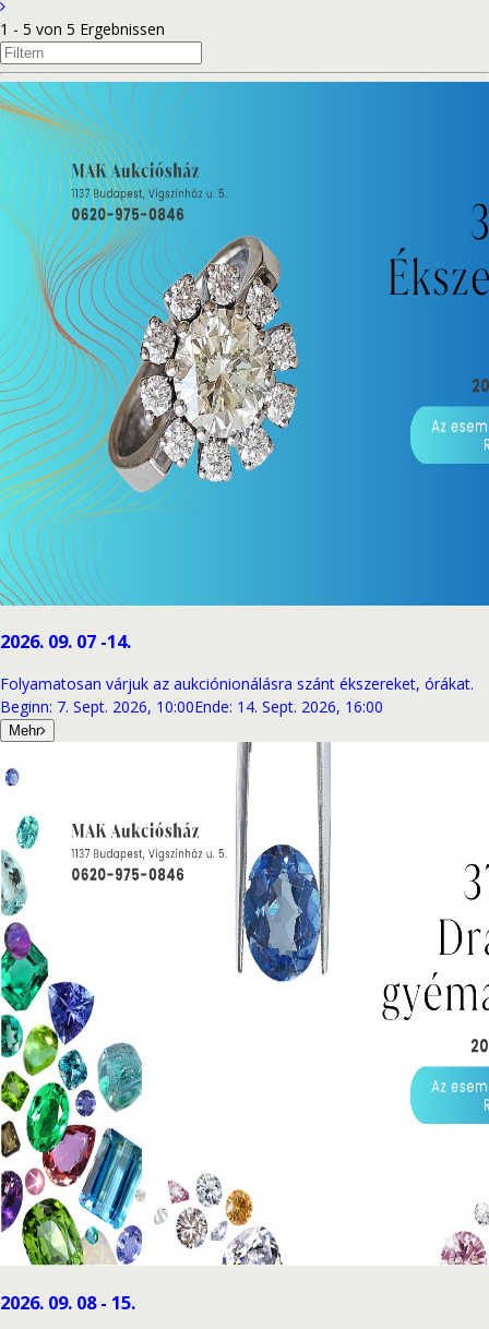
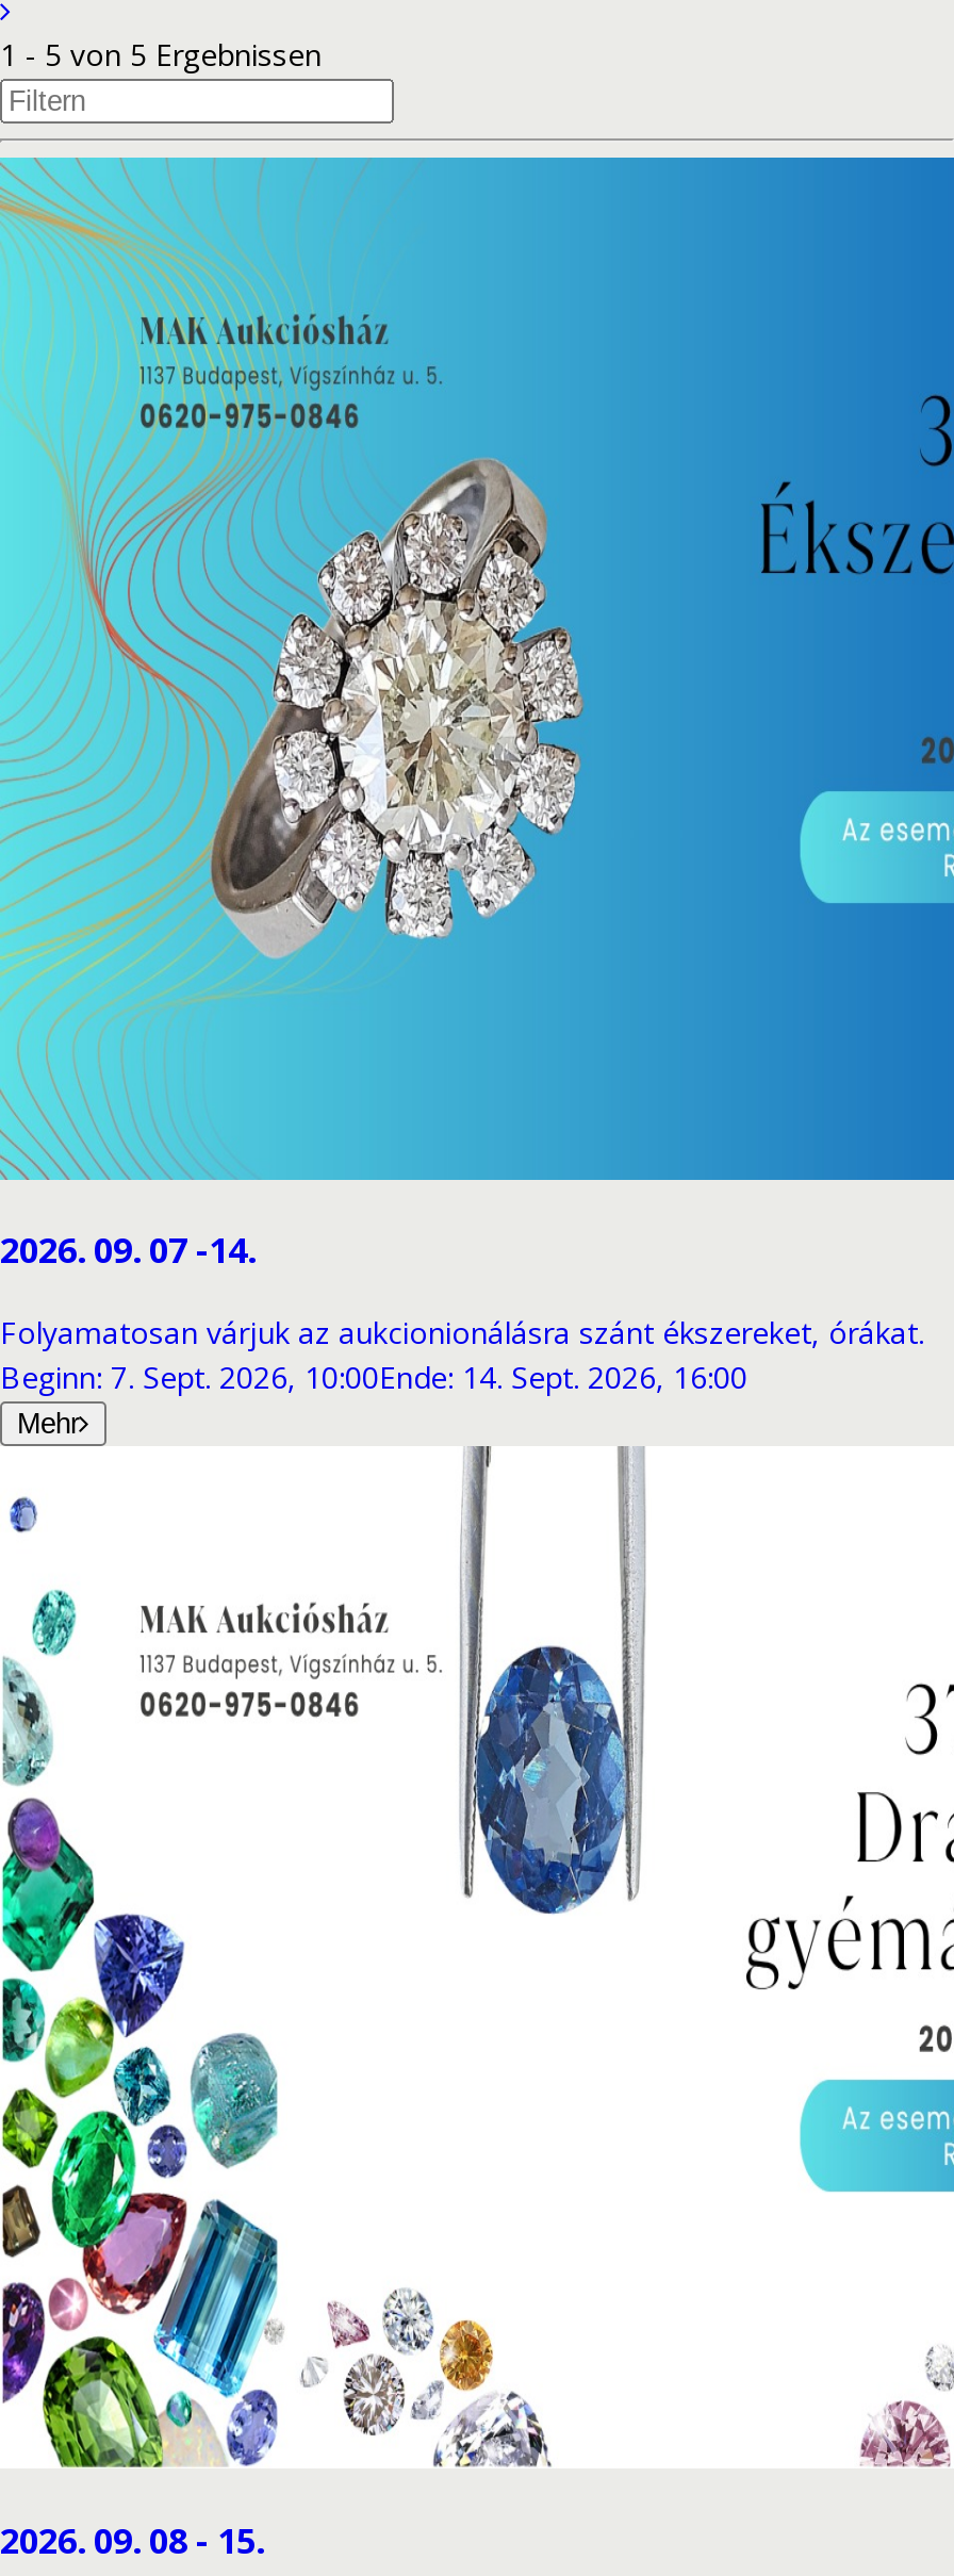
[0,673,474,694] Folyamatosan várjuk az aukciónionálásra szánt ékszereket, órákat. -> [0,1312,924,1353] Folyamatosan várjuk az aukcionionálásra szánt ékszereket, órákat.

